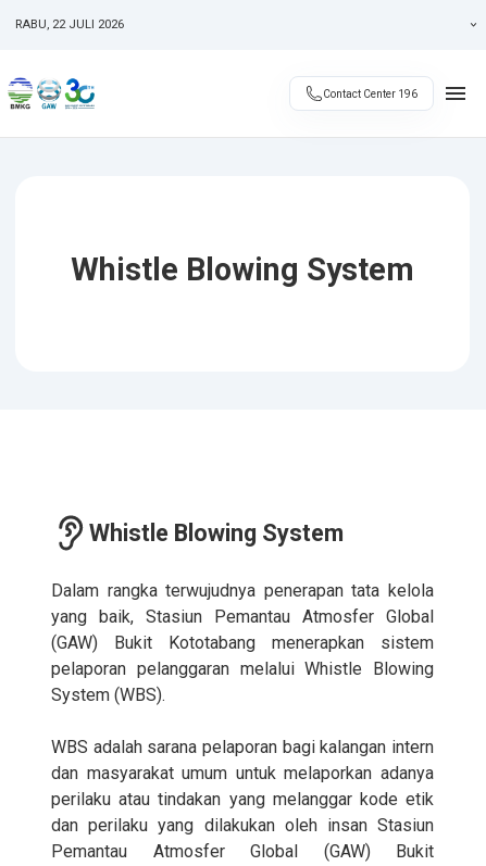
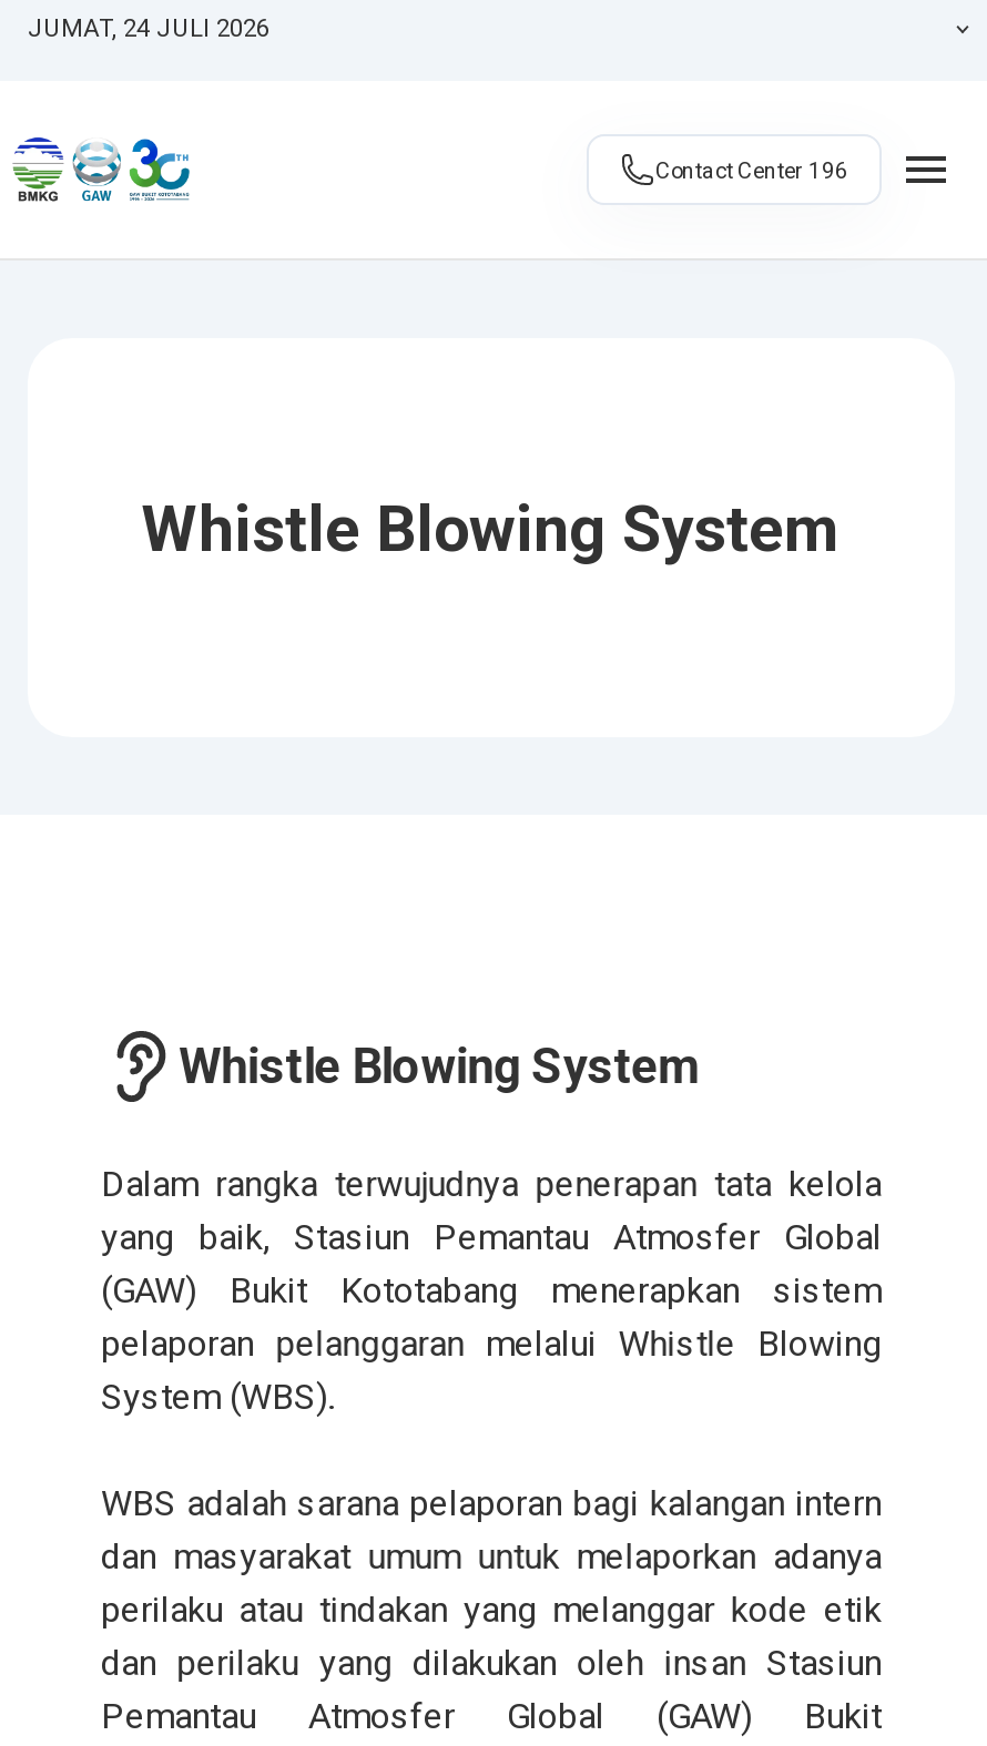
[15,17,124,32] RABU, 22 JULI 2026 -> [28,14,269,43] JUMAT, 24 JULI 2026

